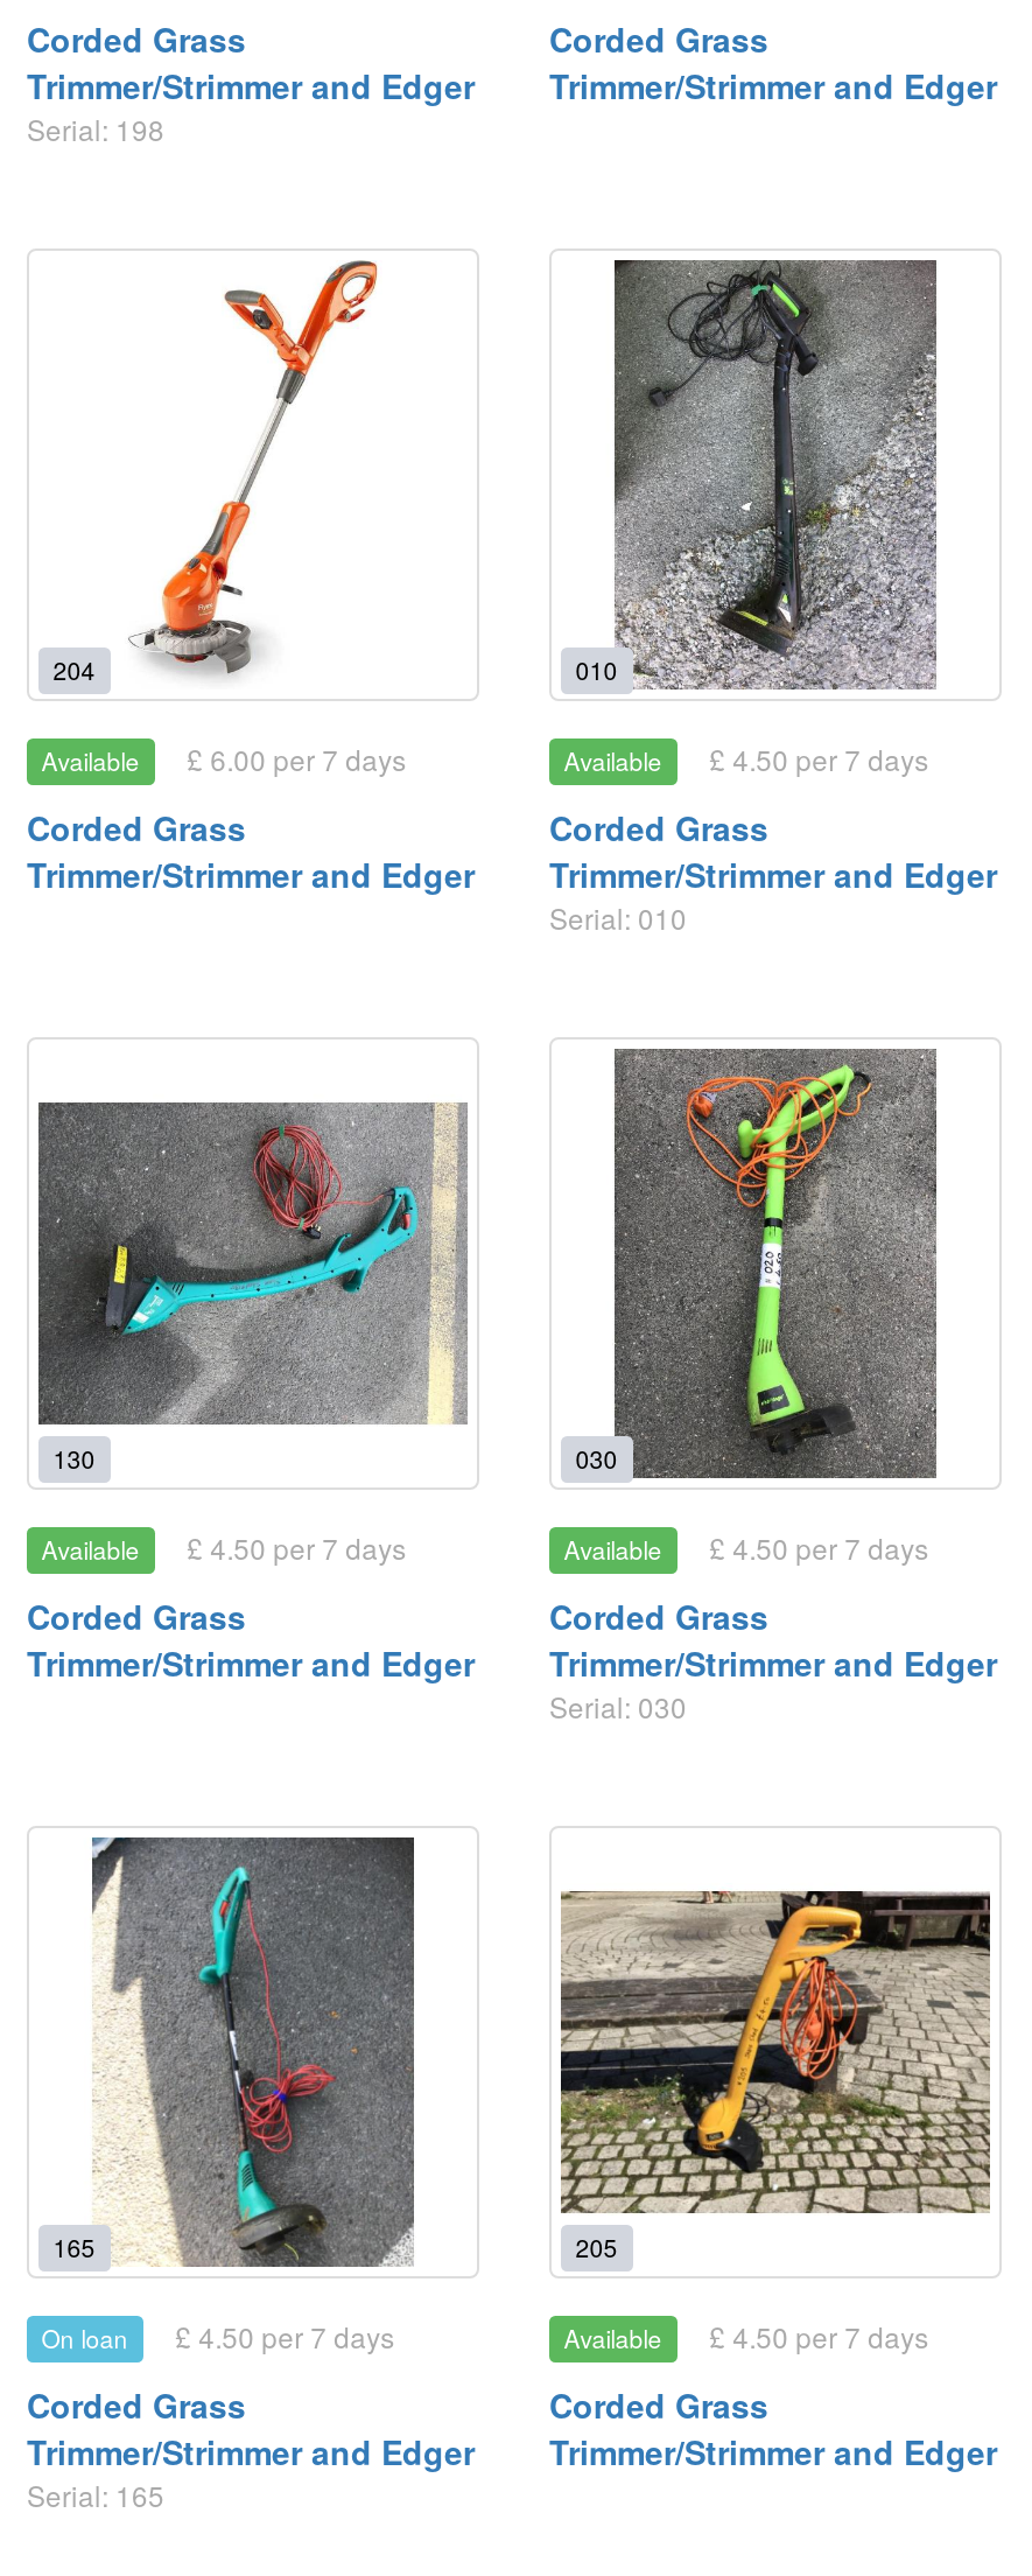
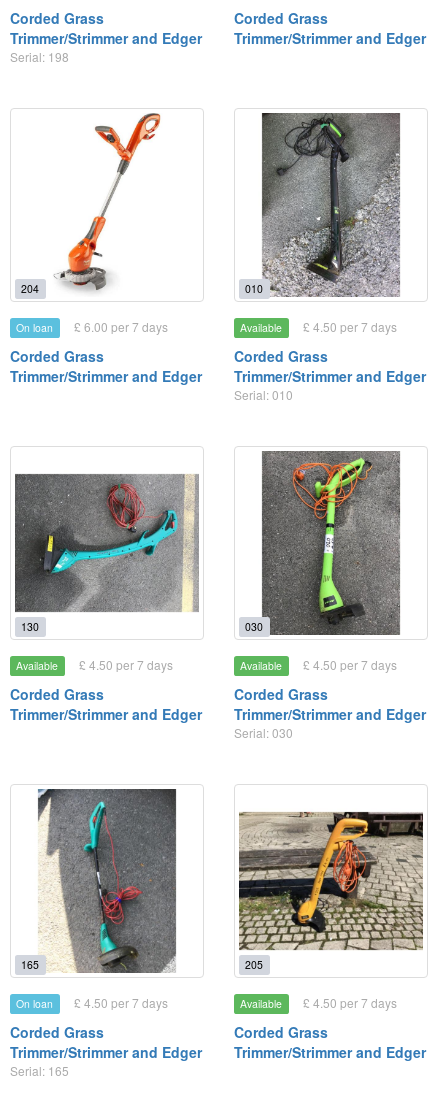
[42,743,139,778] Available -> [16,320,53,335] On loan

